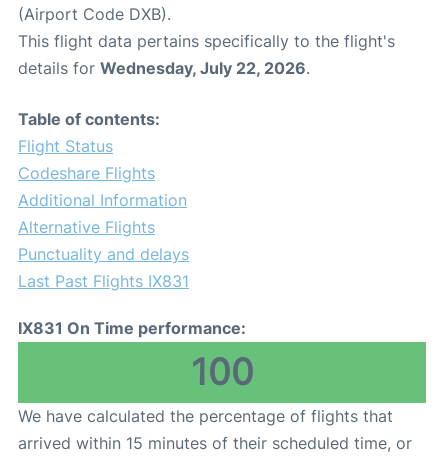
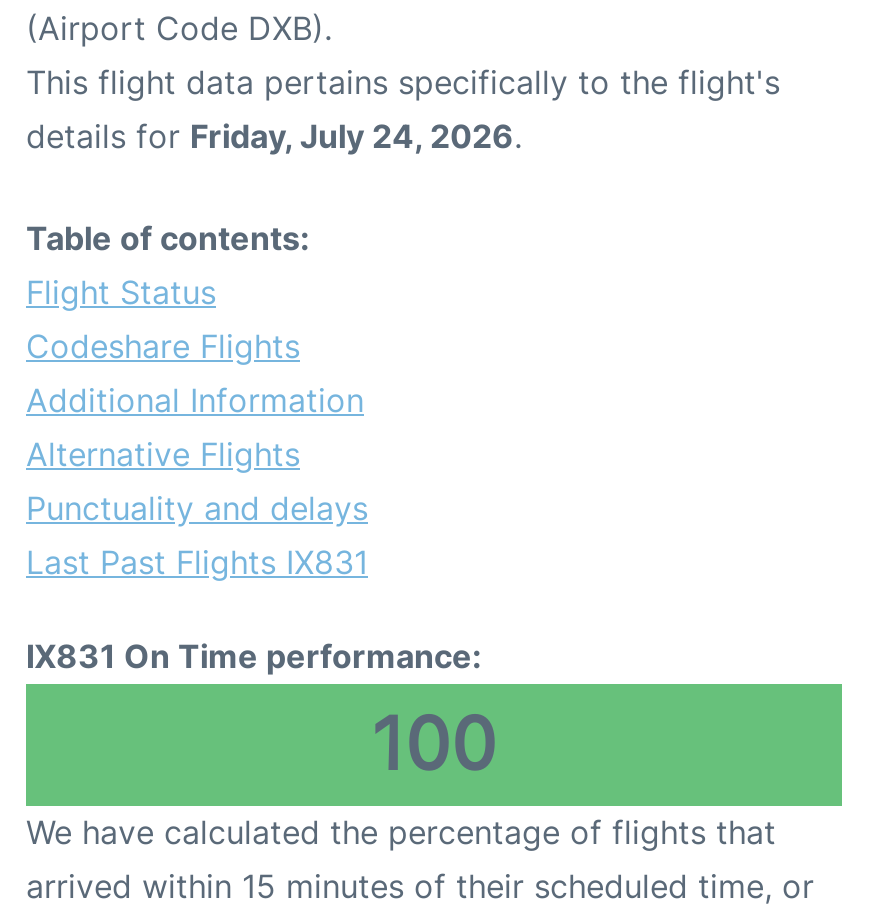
[18,58,310,78] details for Wednesday, July 22, 2026. -> [26,116,522,156] details for Friday, July 24, 2026.

